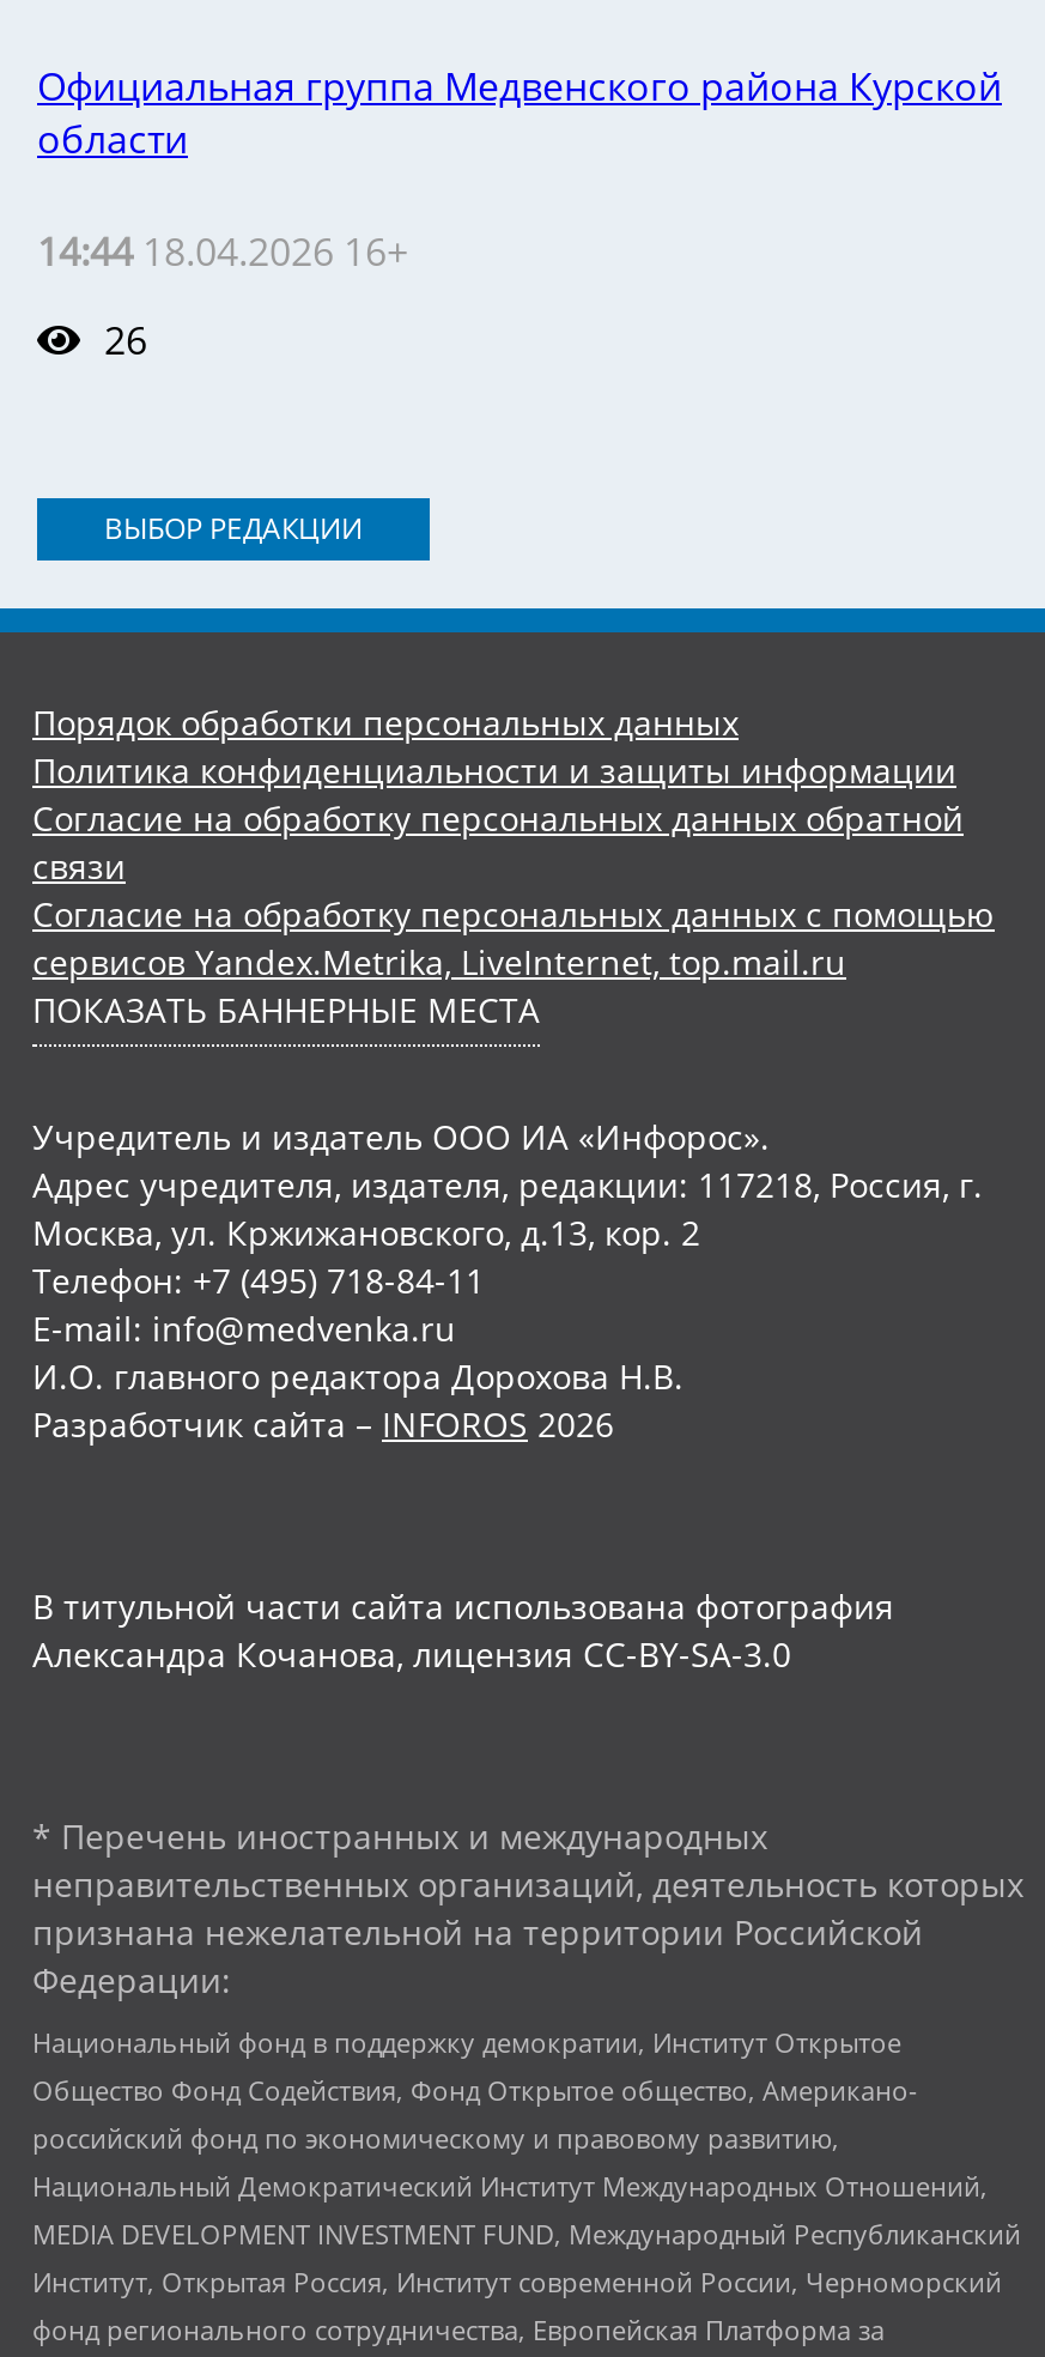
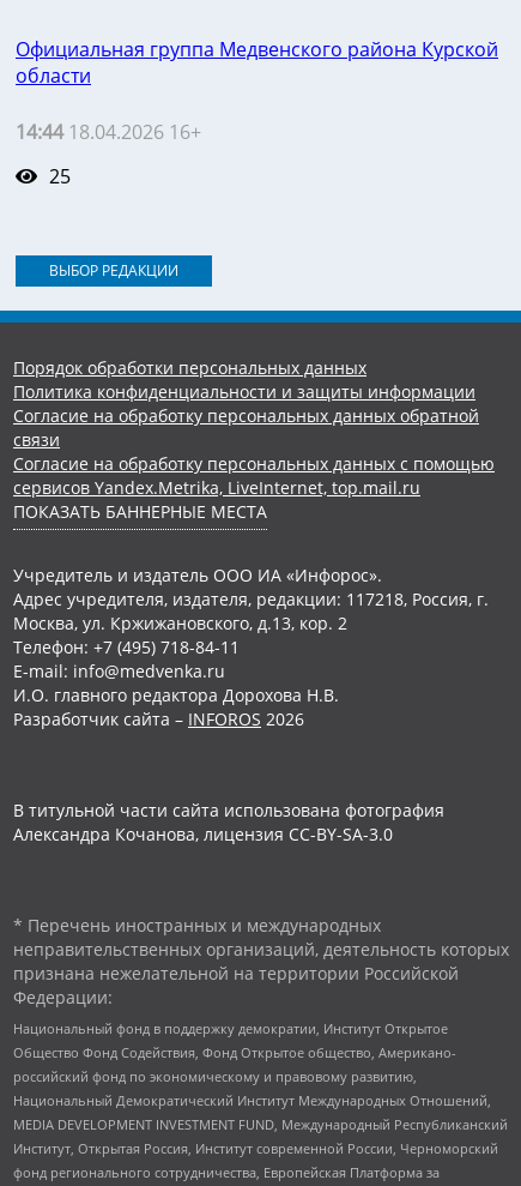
[104,313,147,365] 26 -> [49,162,71,189] 25

